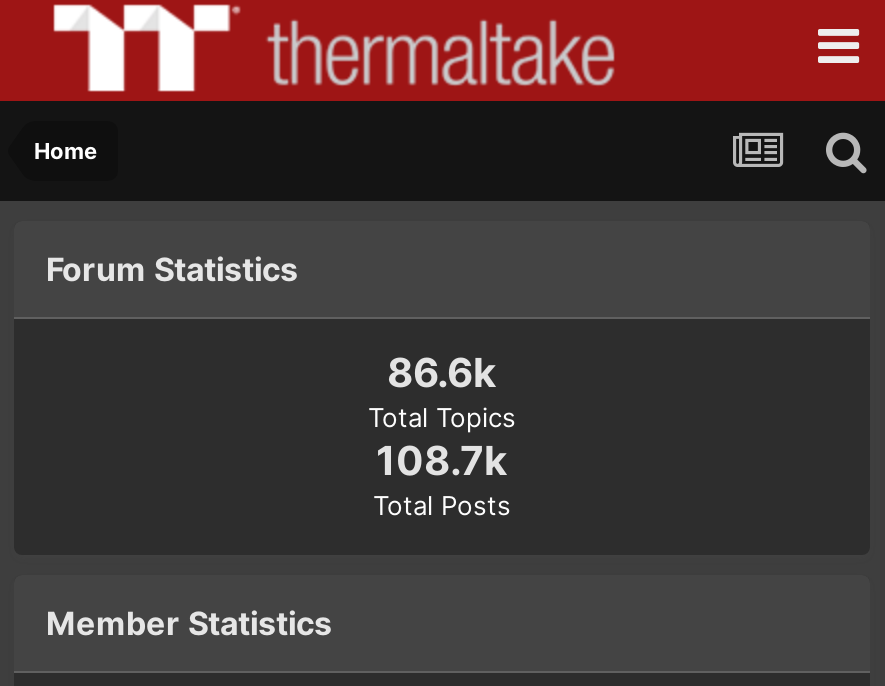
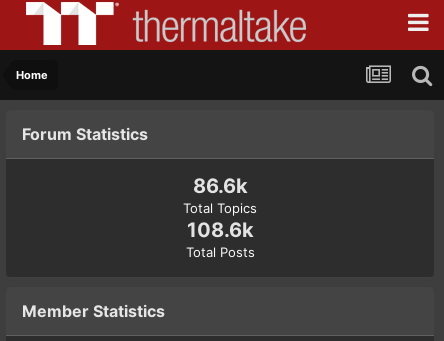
[376,437,508,485] 108.7k -> [186,218,253,242] 108.6k

